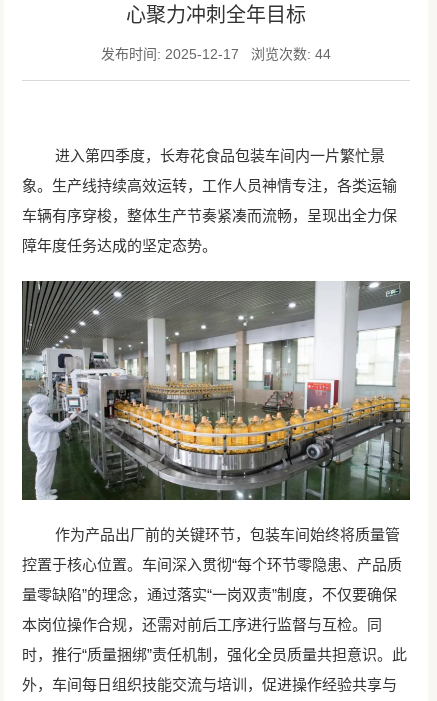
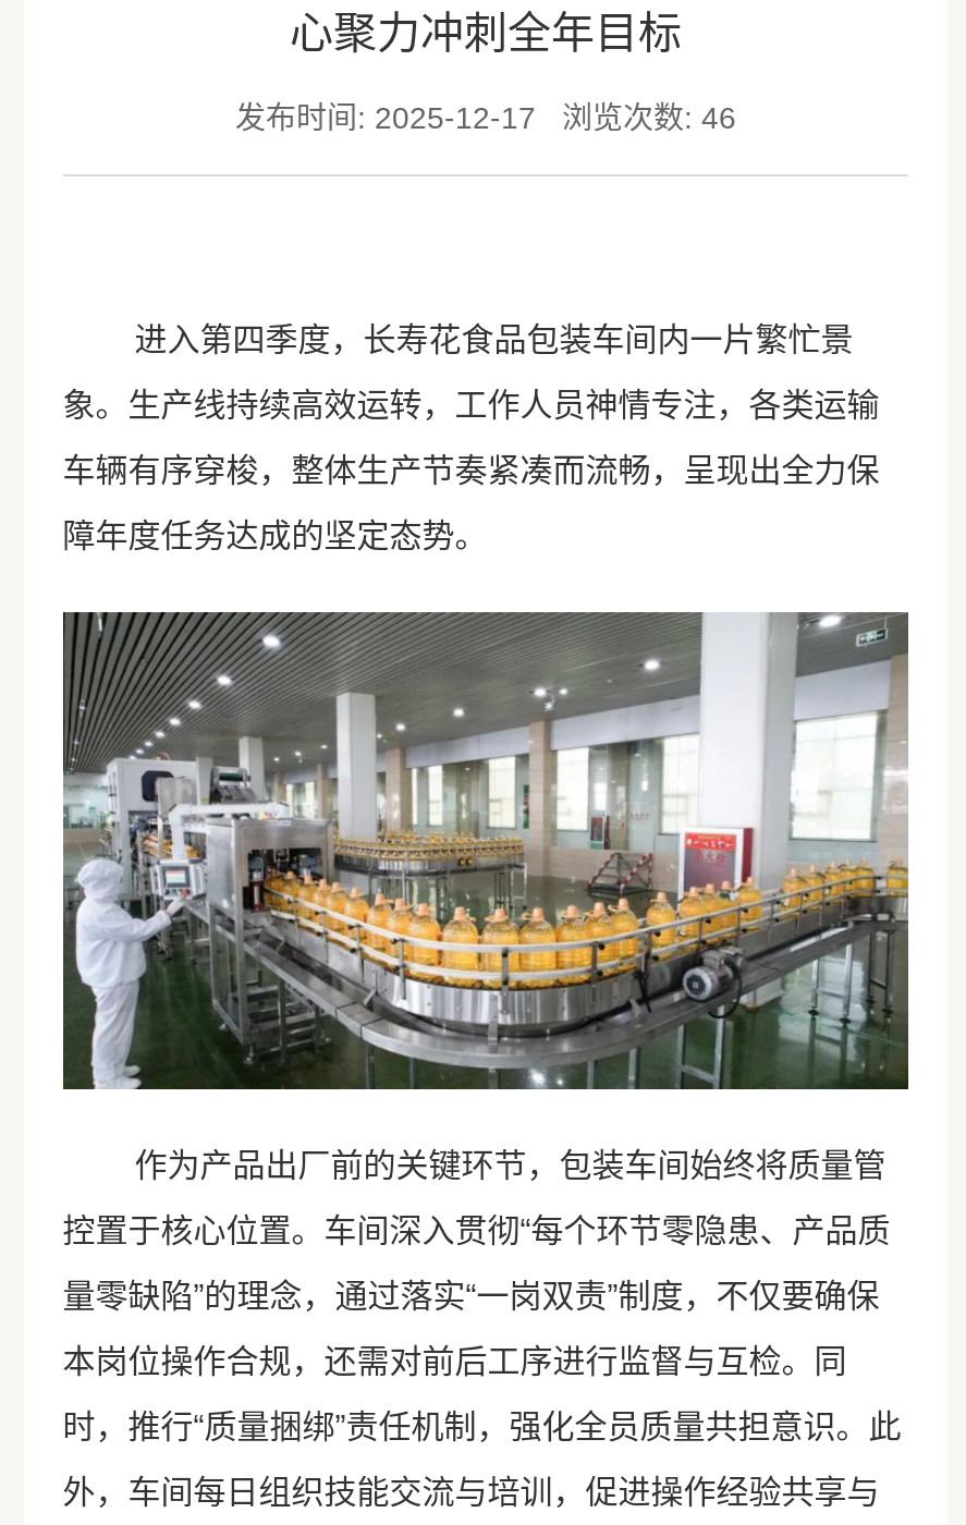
[101,46,331,62] 发布时间: 2025-12-17 浏览次数: 44 -> [235,101,736,136] 发布时间: 2025-12-17 浏览次数: 46

